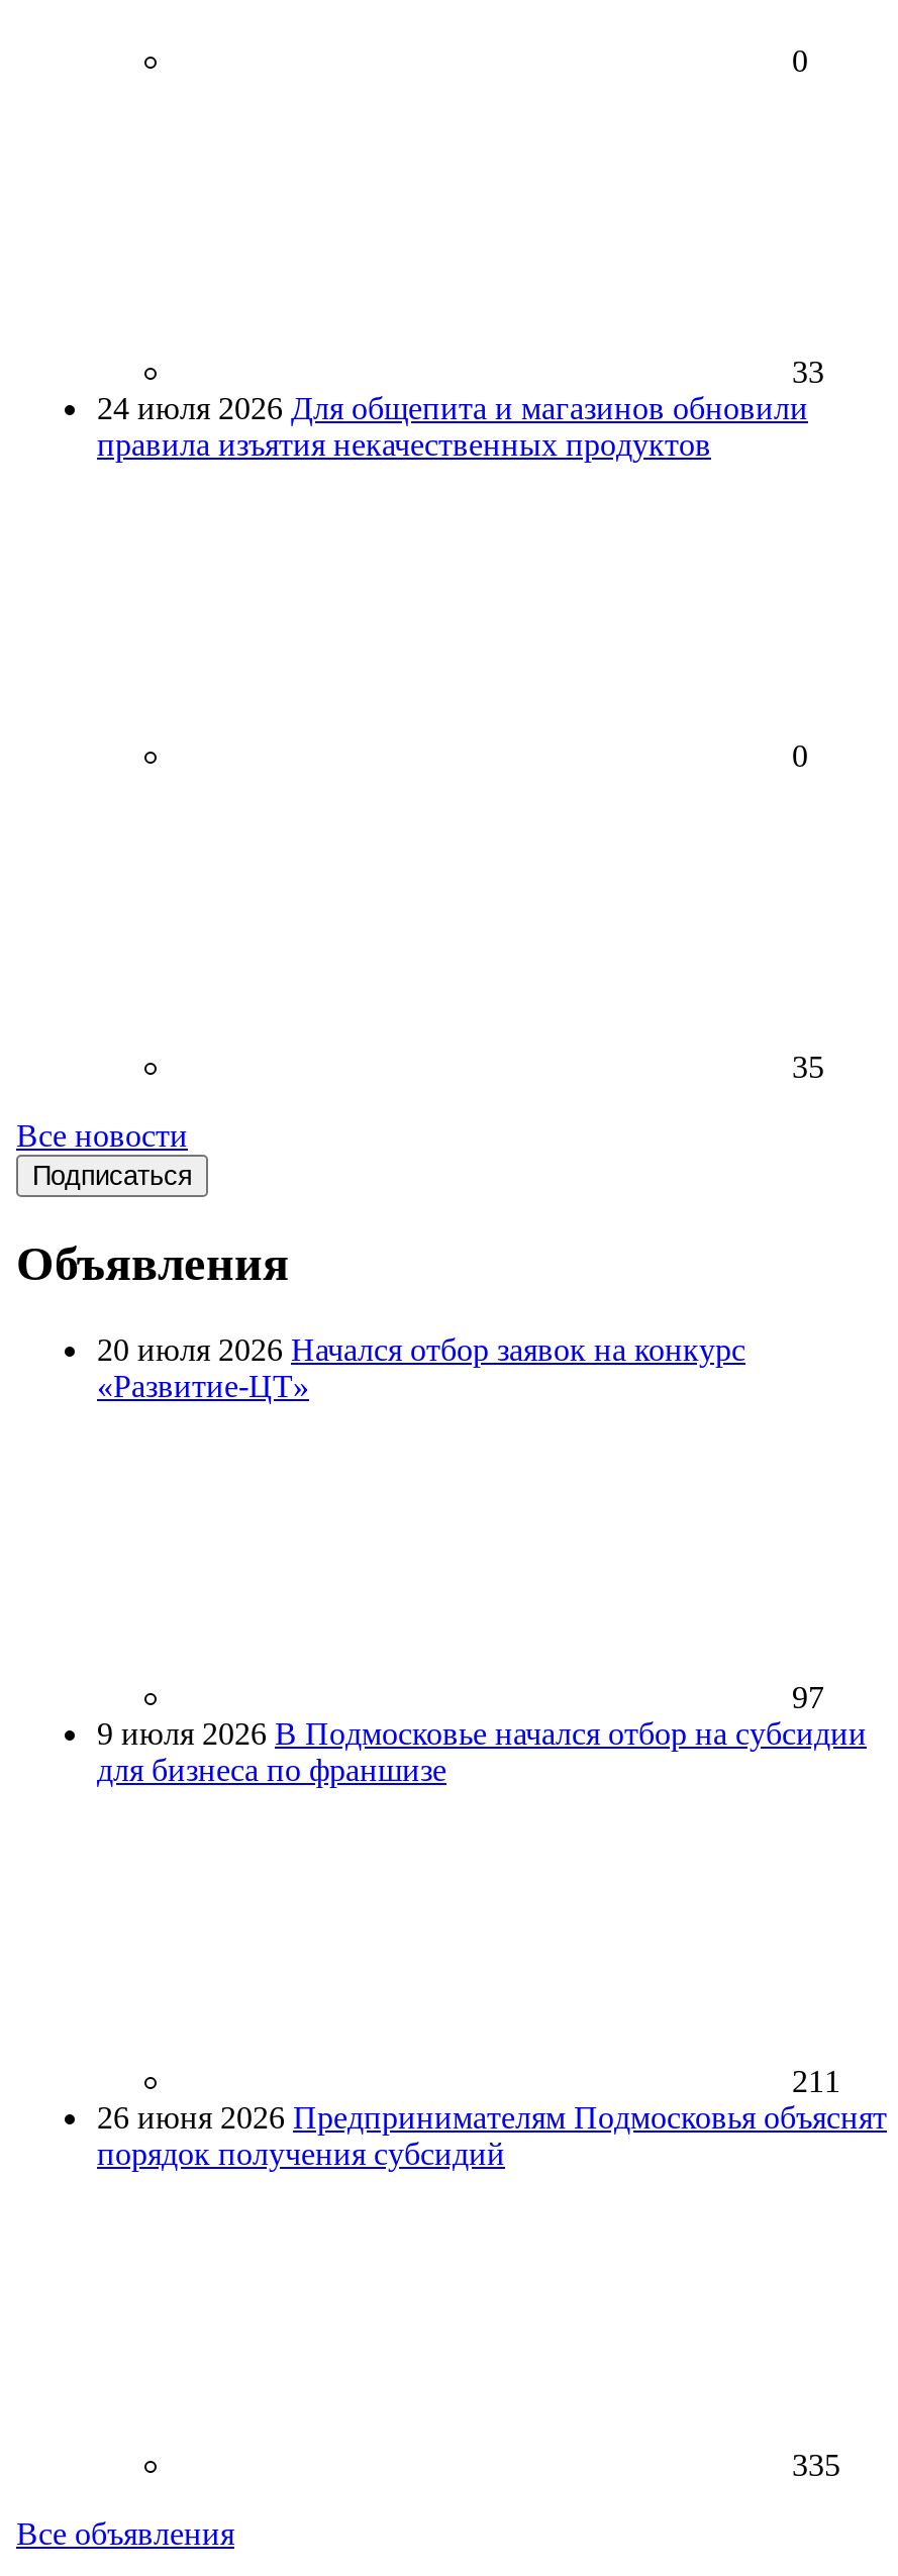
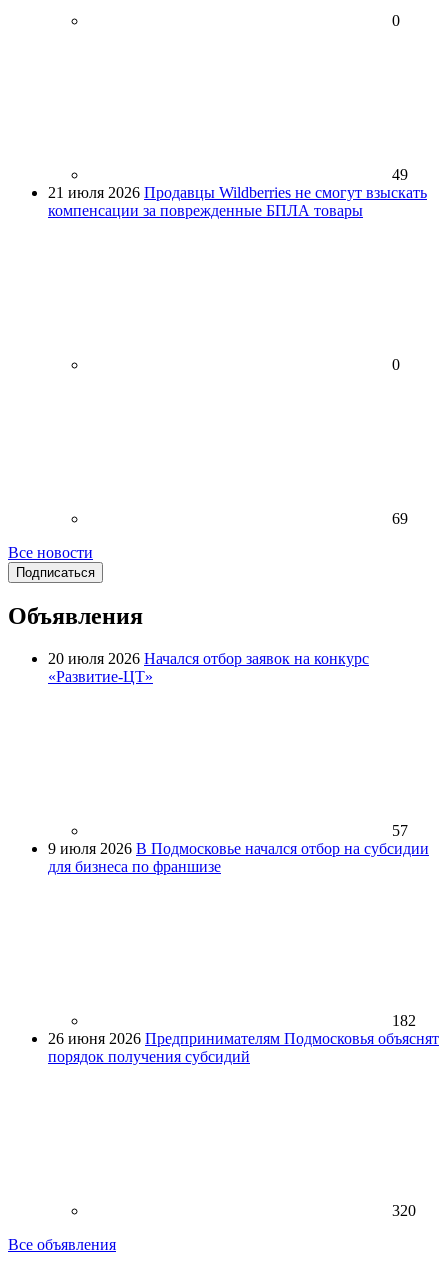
[97,354,824,461] 33 | 24 июля 2026 Для общепита и магазинов обновили | правила изъятия некачественных продуктов -> [48,166,427,219] 49 | 21 июля 2026 Продавцы Wildberries не смогут взыскать | компенсации за поврежденные БПЛА товары
[792,1049,824,1084] 35 -> [392,510,408,527] 69
[792,1680,824,1714] 97 -> [392,822,408,839] 57
[792,2063,840,2098] 211 -> [392,1012,416,1029] 182
[792,2447,840,2482] 335 -> [392,1202,416,1219] 320

